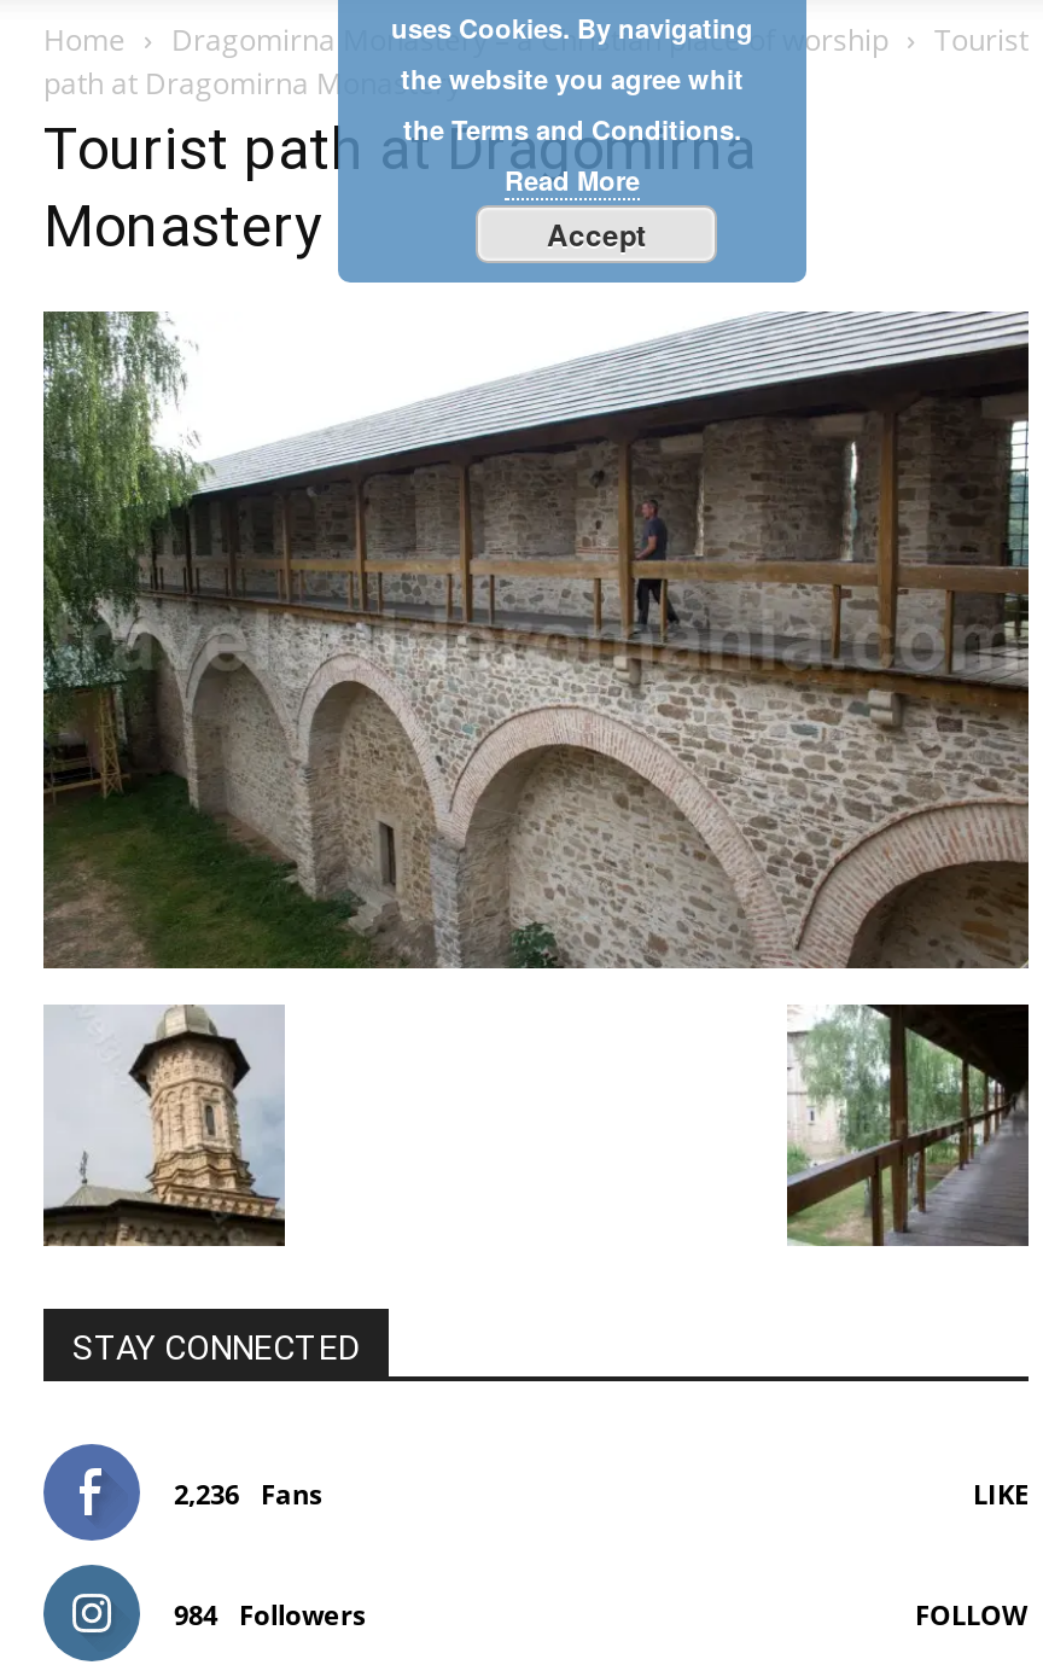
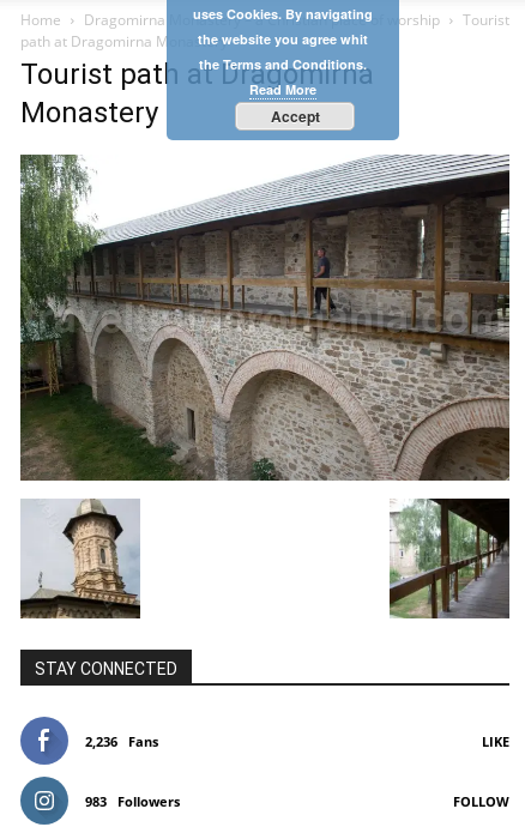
[174,1596,365,1632] 984 Followers -> [85,792,180,810] 983 Followers

